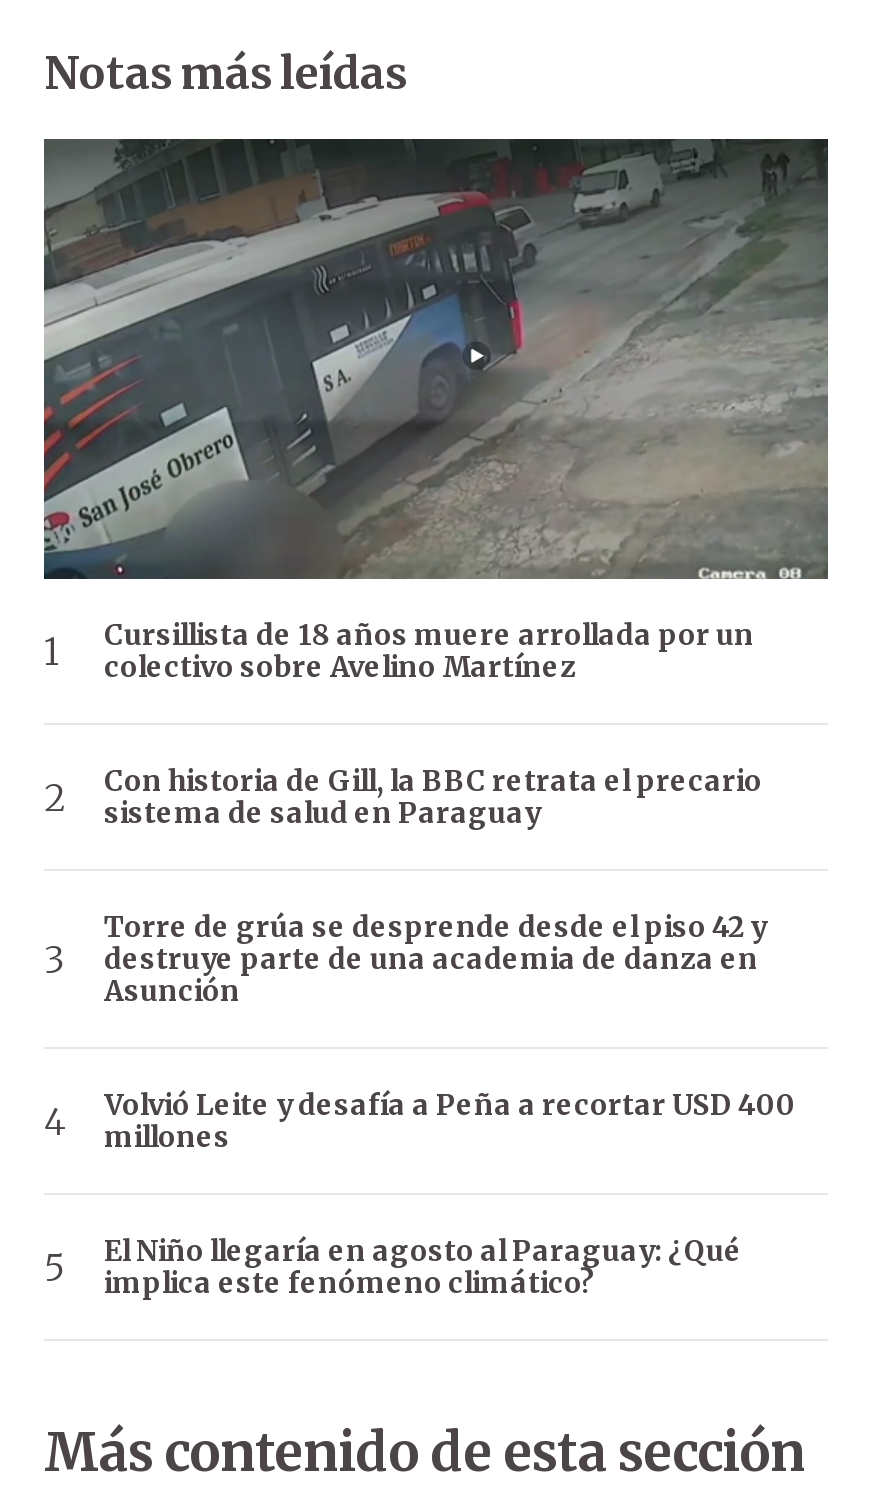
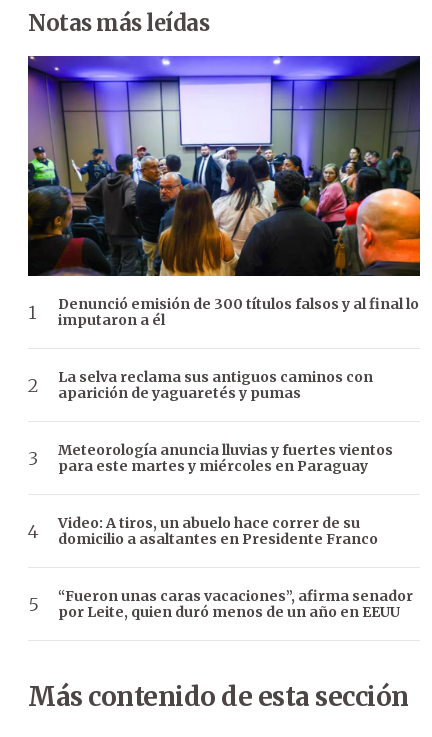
[42,137,830,686] [image] | Cursillista de 18 años muere arrollada por un | colectivo sobre Avelino Martínez -> [27,55,421,329] [image] | Denunció emisión de 300 títulos falsos y al final lo | imputaron a él
[104,764,762,832] Con historia de Gill, la BBC retrata el precario | sistema de salud en Paraguay -> [58,368,373,402] La selva reclama sus antiguos caminos con | aparición de yaguaretés y pumas
[104,910,766,1010] Torre de grúa se desprende desde el piso 42 y | destruye parte de una academia de danza en | Asunción -> [58,441,393,475] Meteorología anuncia lluvias y fuertes vientos | para este martes y miércoles en Paraguay
[104,1088,796,1156] Volvió Leite y desafía a Peña a recortar USD 400 | millones -> [58,514,378,548] Video: A tiros, un abuelo hace correr de su | domicilio a asaltantes en Presidente Franco
[104,1234,742,1302] El Niño llegaría en agosto al Paraguay: ¿Qué | implica este fenómeno climático? -> [58,587,413,621] “Fueron unas caras vacaciones”, afirma senador | por Leite, quien duró menos de un año en EEUU

